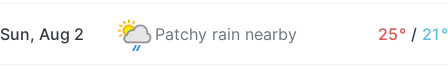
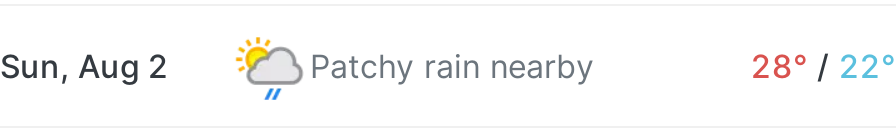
[377,24,448,44] 25° / 21° -> [751,46,896,86] 28° / 22°

